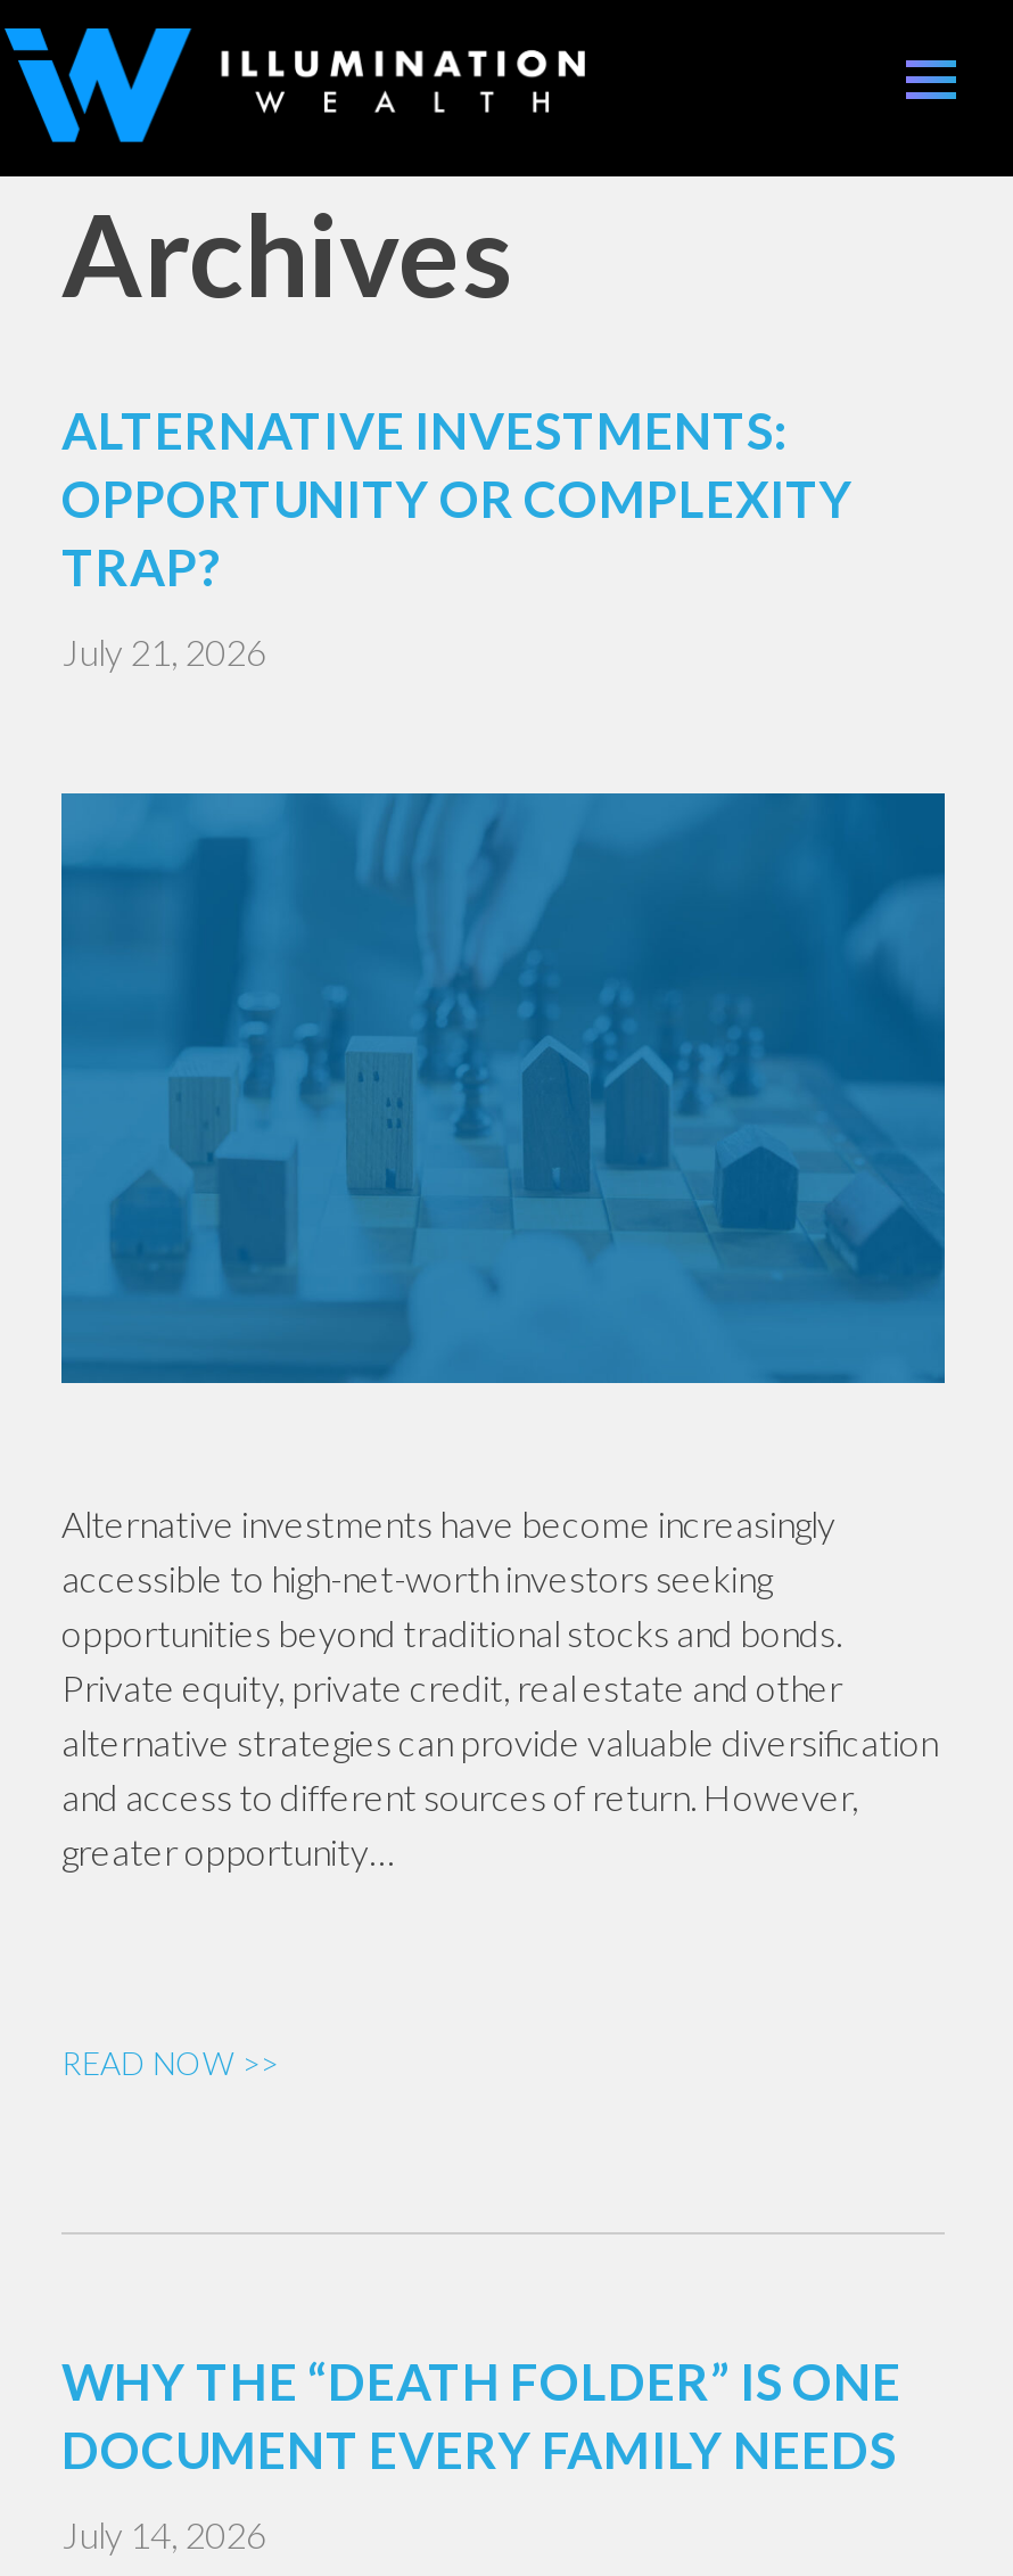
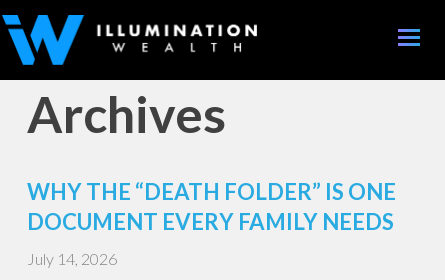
[61,400,854,673] ALTERNATIVE INVESTMENTS: | OPPORTUNITY OR COMPLEXITY | TRAP? | July 21, 2026 -> none
[59,791,947,1385] [image] -> none
[61,1501,938,1872] Alternative investments have become increasingly | accessible to high-net-worth investors seeking | opportunities beyond traditional stocks and bonds. | Private equity, private credit, real estate and other | alternative strategies can provide valuable diversification | and access to different sources of return. However, | greater opportunity… -> none
[61,2043,278,2082] READ NOW >> -> none

